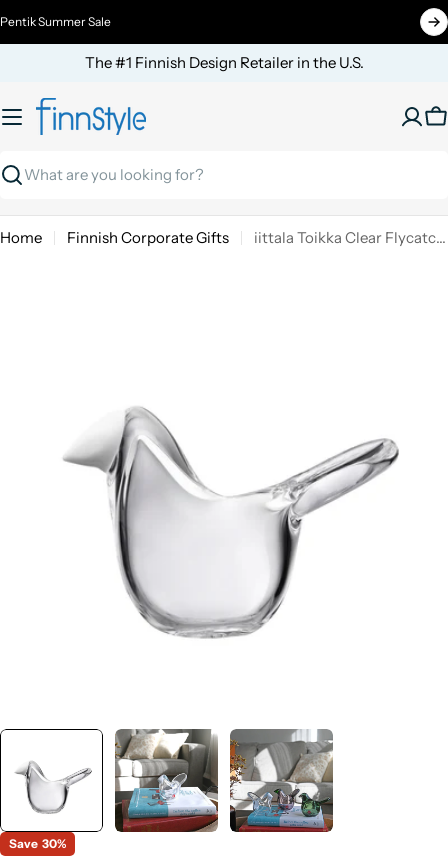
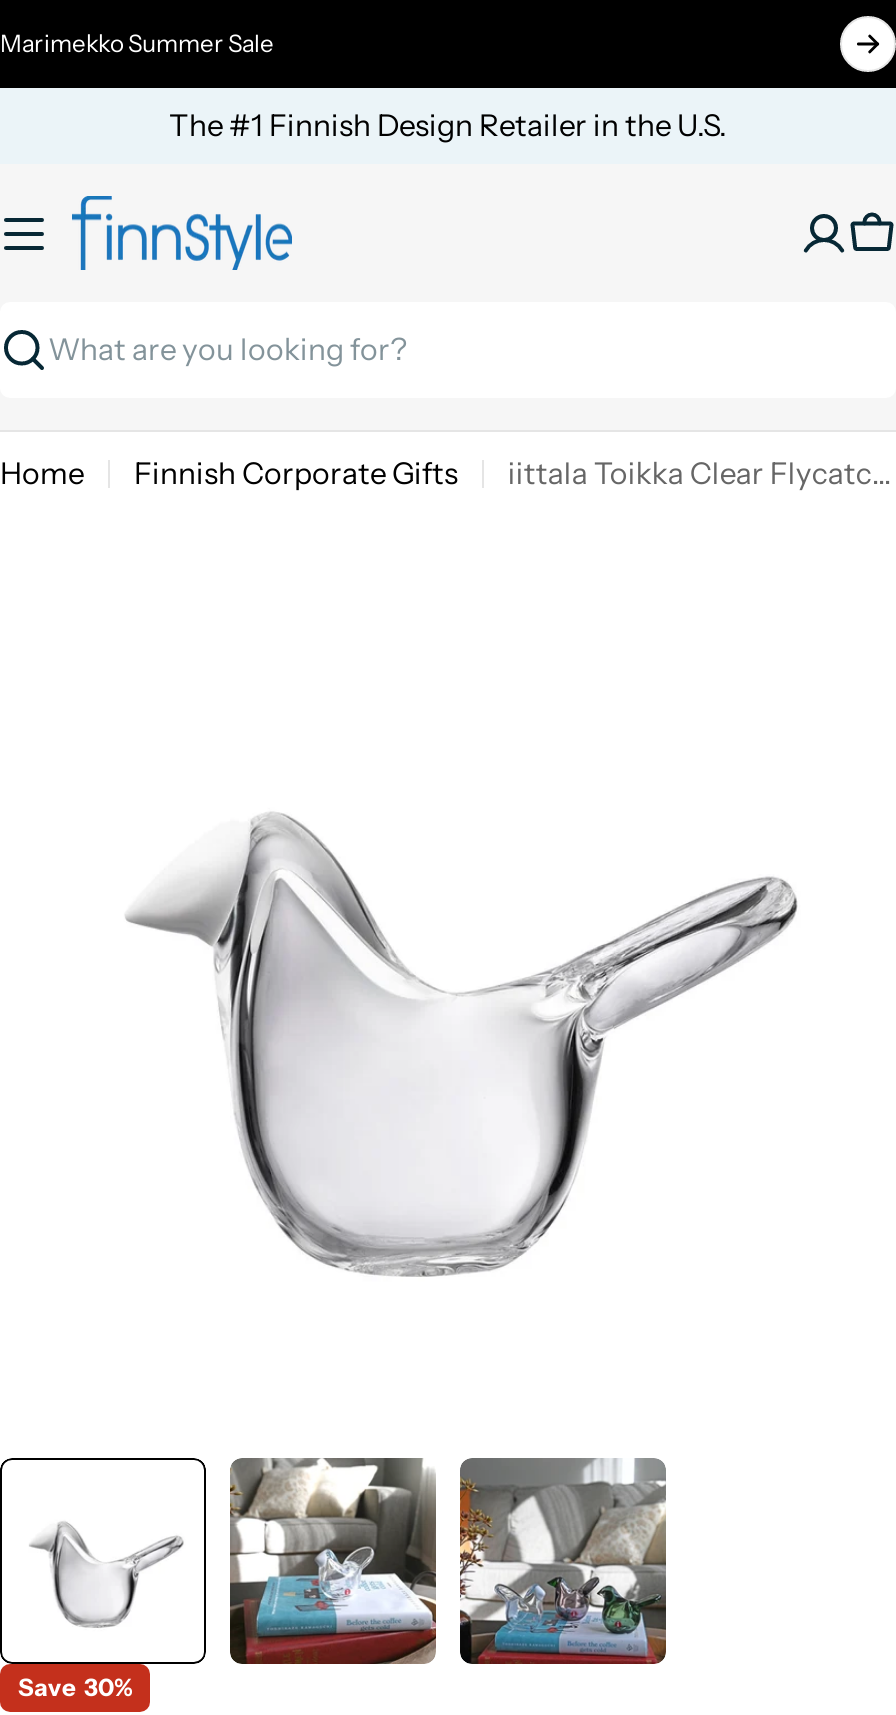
[0,14,111,29] Pentik Summer Sale -> [0,28,274,58] Marimekko Summer Sale

